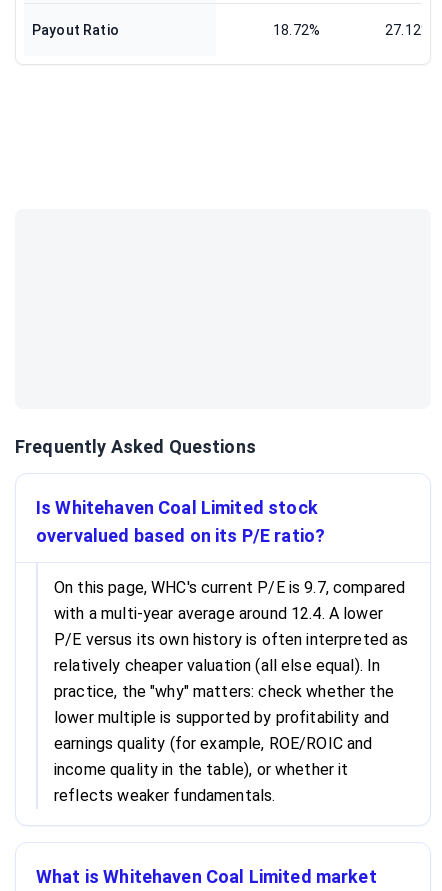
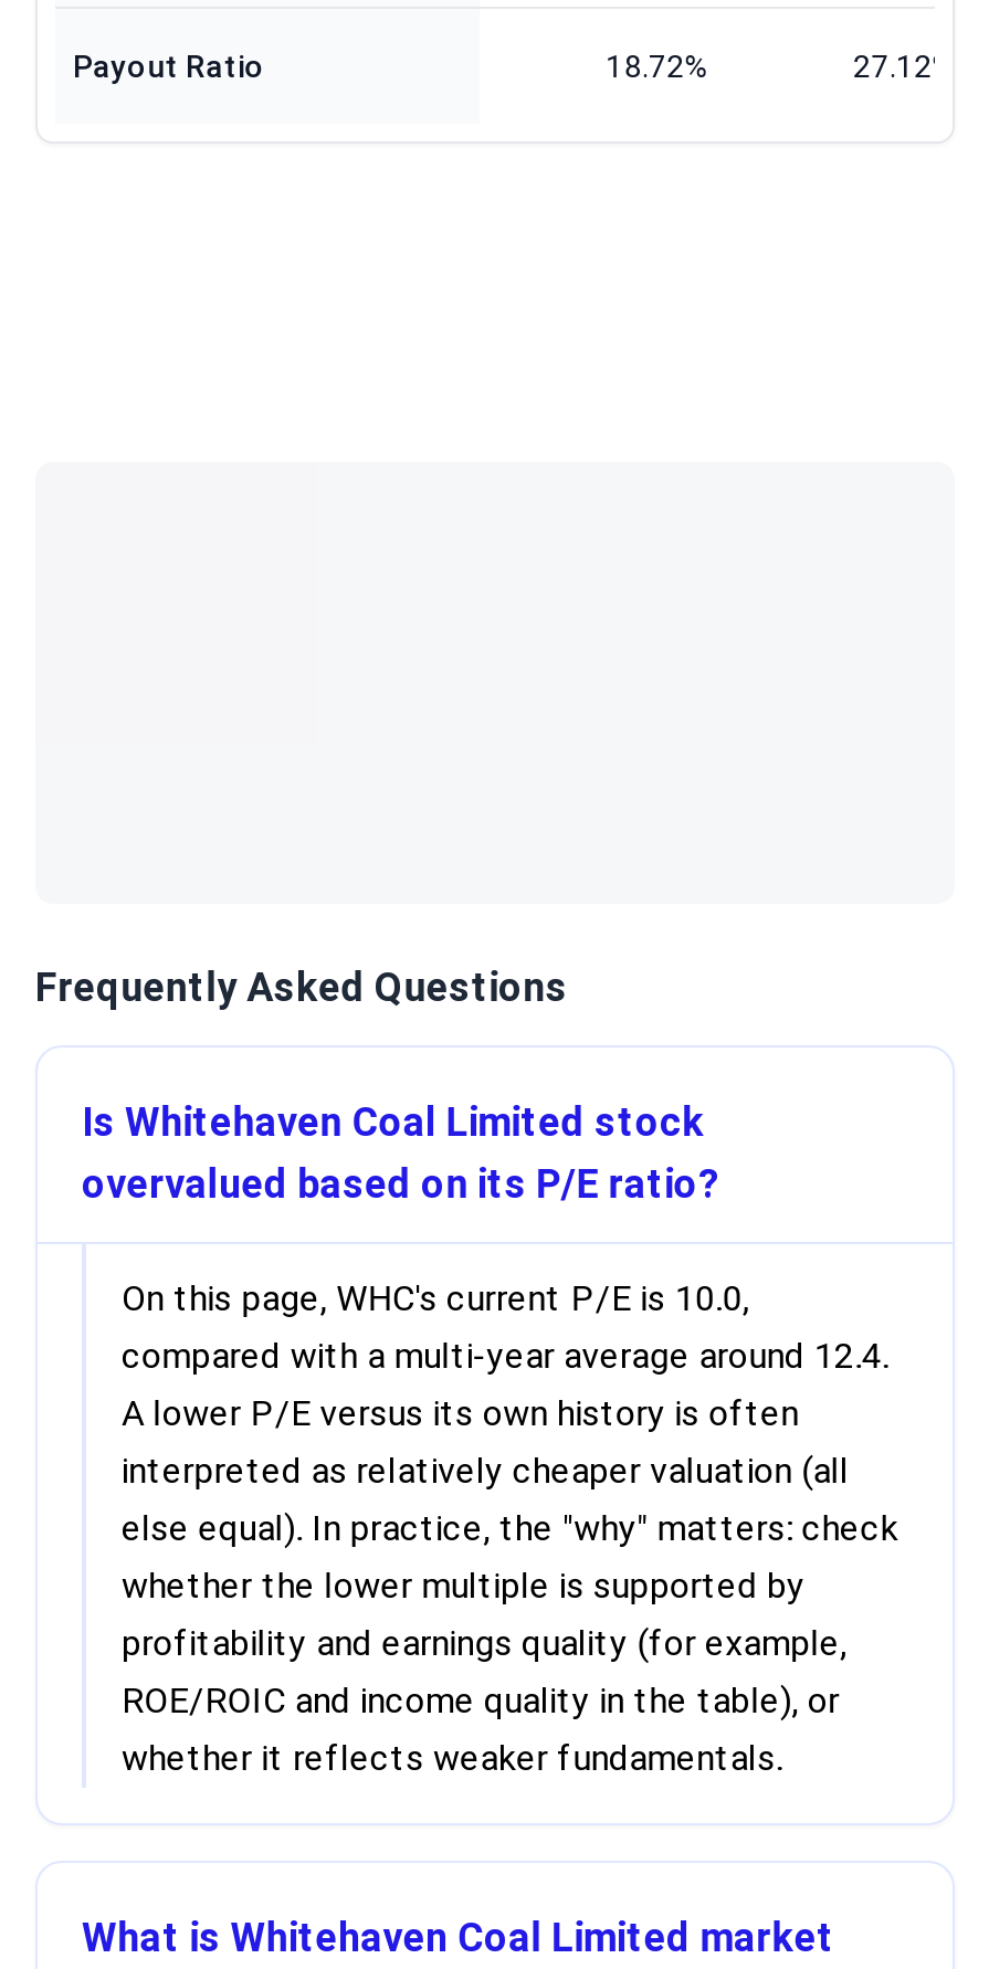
[54,578,408,805] On this page, WHC's current P/E is 9.7, compared | with a multi-year average around 12.4. A lower | P/E versus its own history is often interpreted as | relatively cheaper valuation (all else equal). In | practice, the "why" matters: check whether the | lower multiple is supported by profitability and | earnings quality (for example, ROE/ROIC and | income quality in the table), or whether it | reflects weaker fundamentals. -> [122,1277,898,1779] On this page, WHC's current P/E is 10.0, | compared with a multi-year average around 12.4. | A lower P/E versus its own history is often | interpreted as relatively cheaper valuation (all | else equal). In practice, the "why" matters: check | whether the lower multiple is supported by | profitability and earnings quality (for example, | ROE/ROIC and income quality in the table), or | whether it reflects weaker fundamentals.

